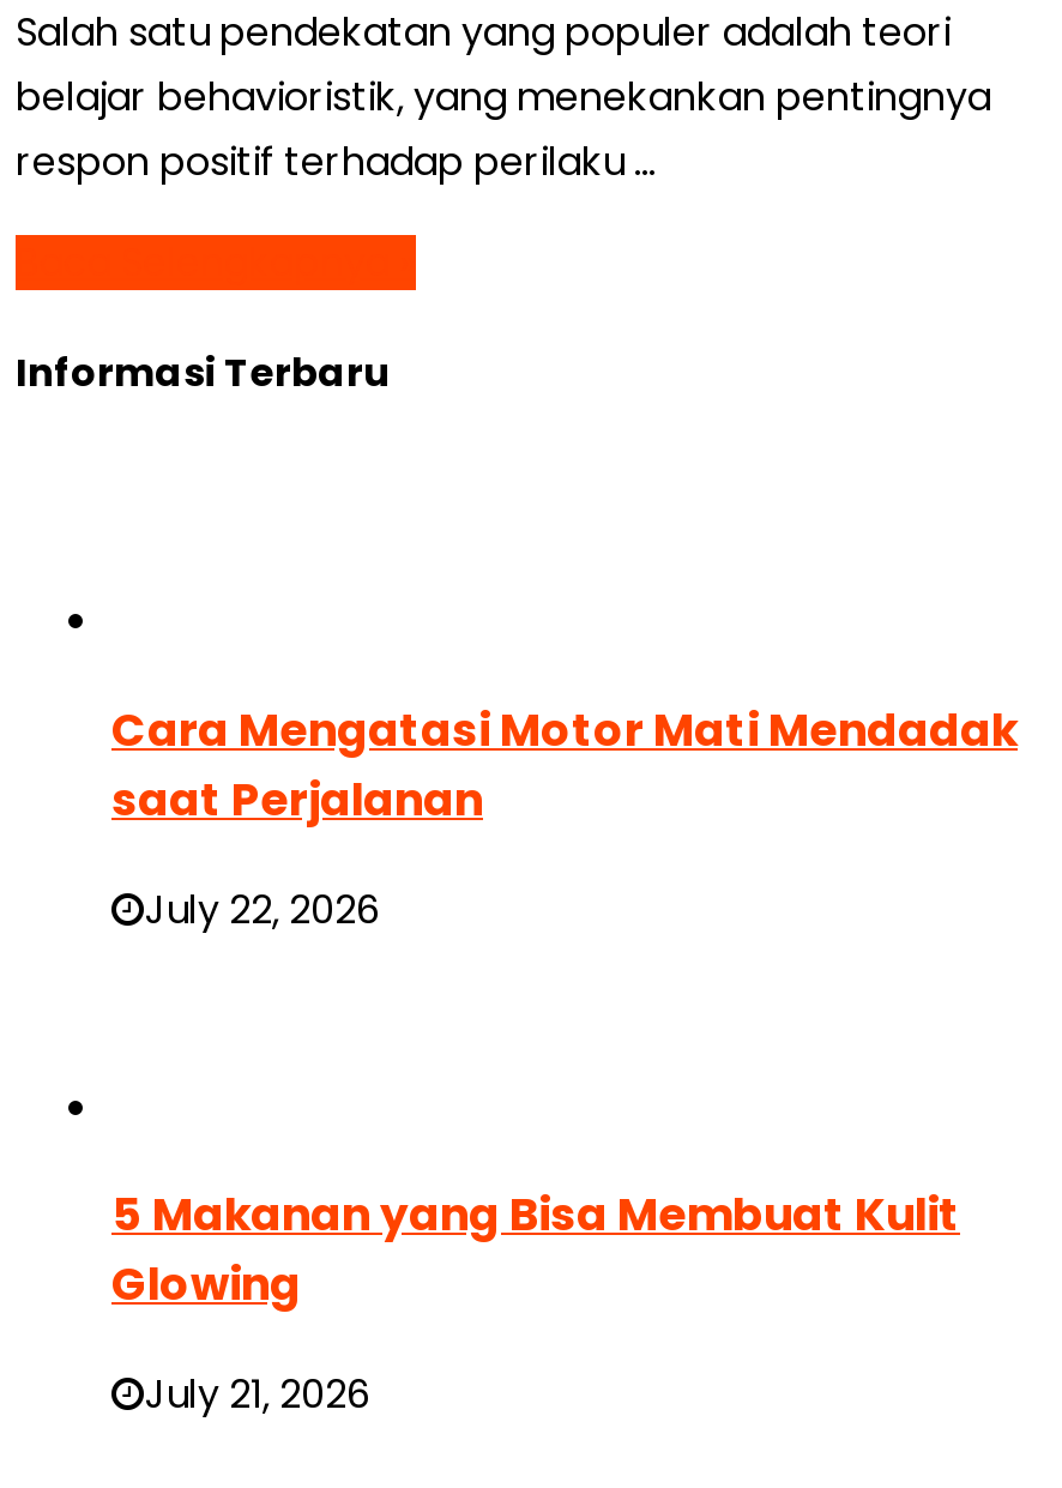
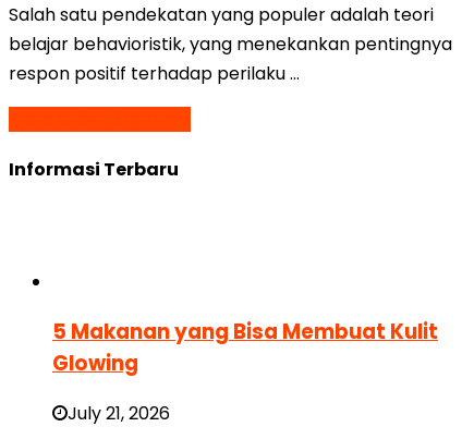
[111,698,1018,937] Cara Mengatasi Motor Mati Mendadak | saat Perjalanan | July 22, 2026 -> none

